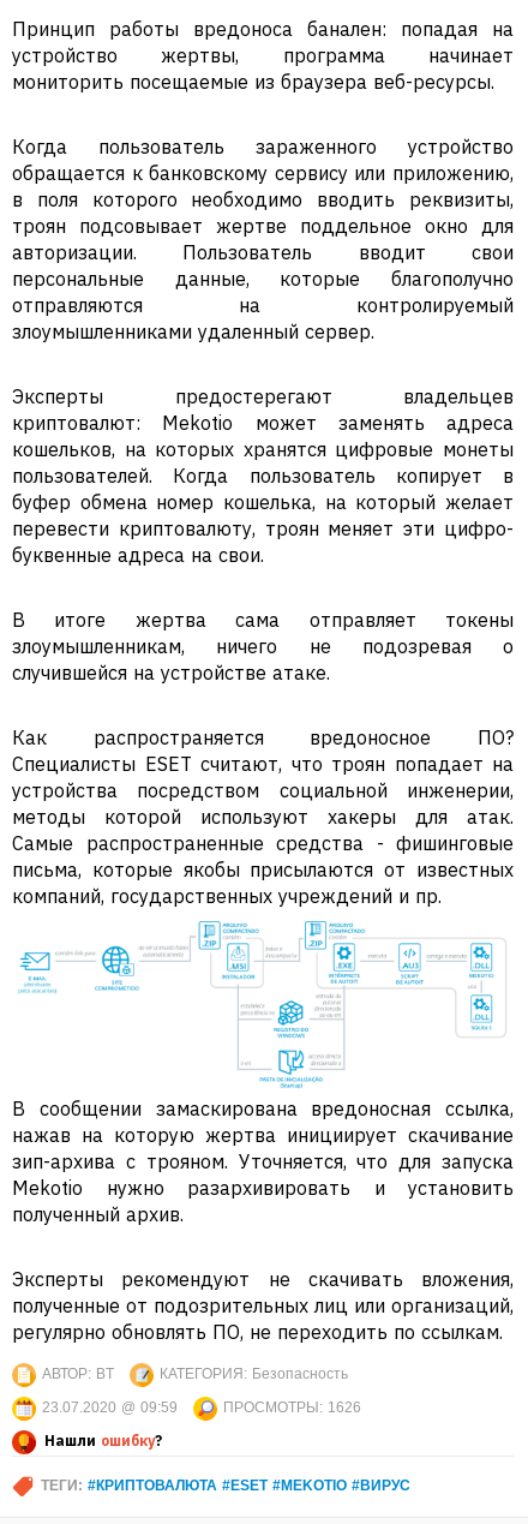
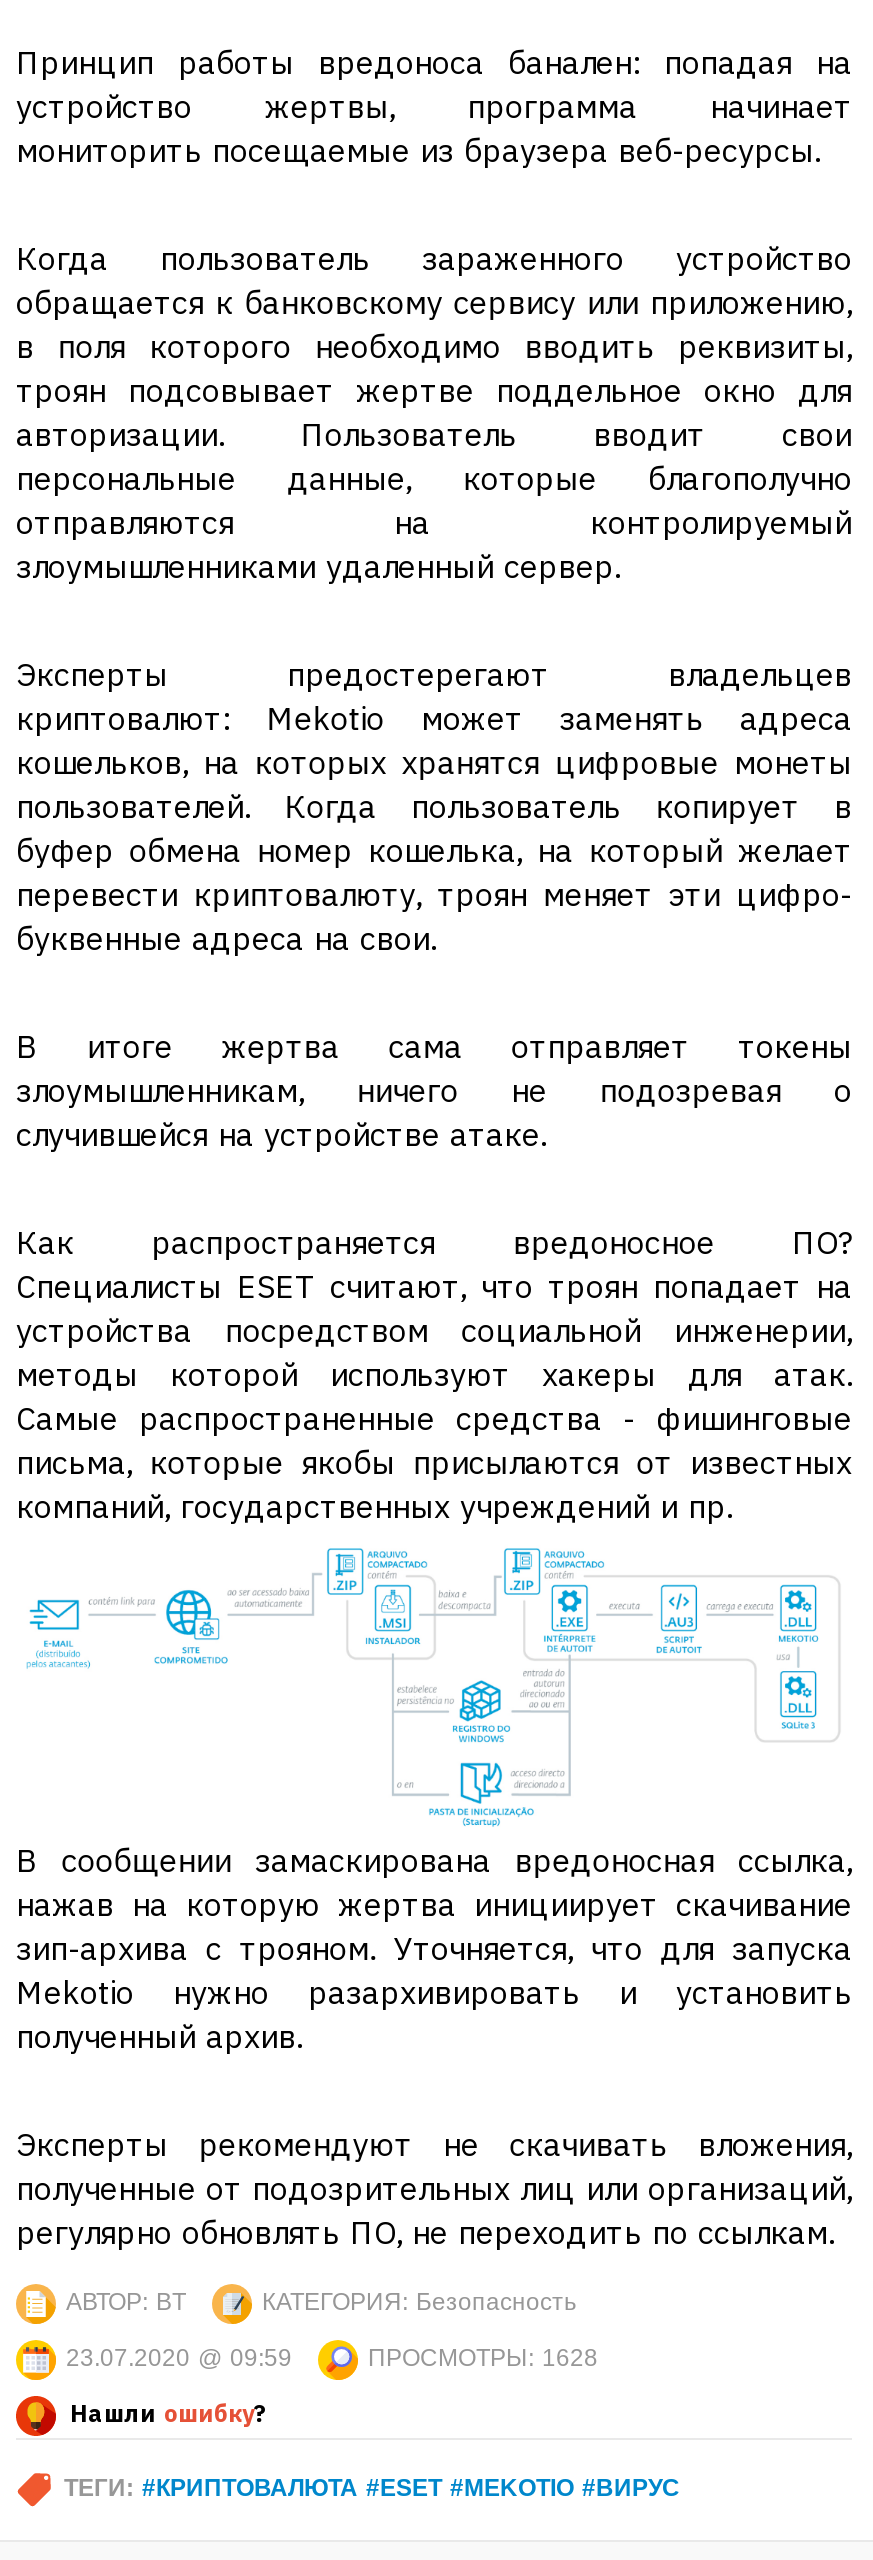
[223,1399,361,1416] ПРОСМОТРЫ: 1626 -> [368,2345,598,2373] ПРОСМОТРЫ: 1628

